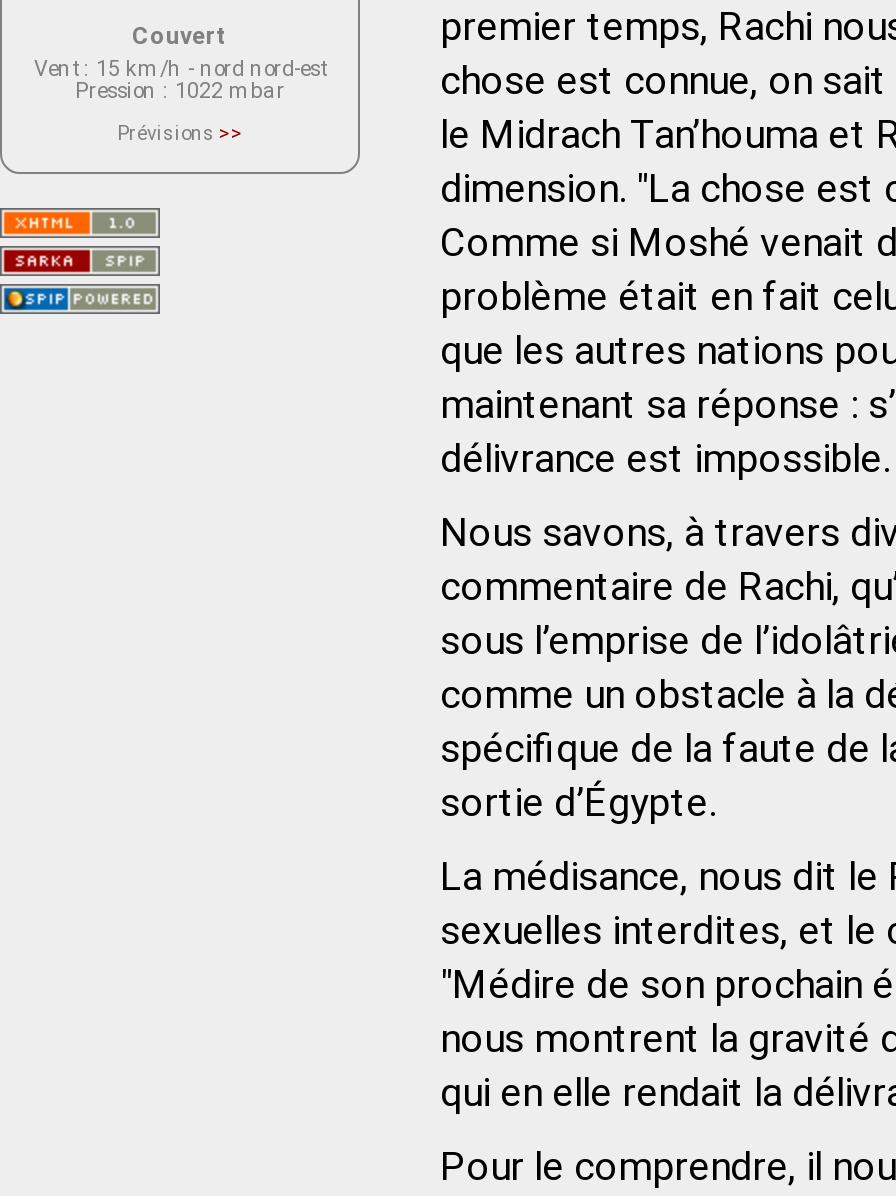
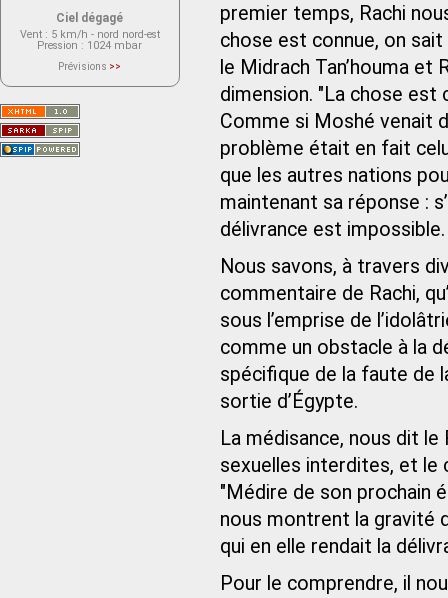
[34,22,326,104] Couvert | Vent: 15 km/h - nord nord-est | Pression: 1022 mbar -> [20,11,160,52] Ciel dégagé | Vent: 5 km/h - nord nord-est | Pression: 1024 mbar

